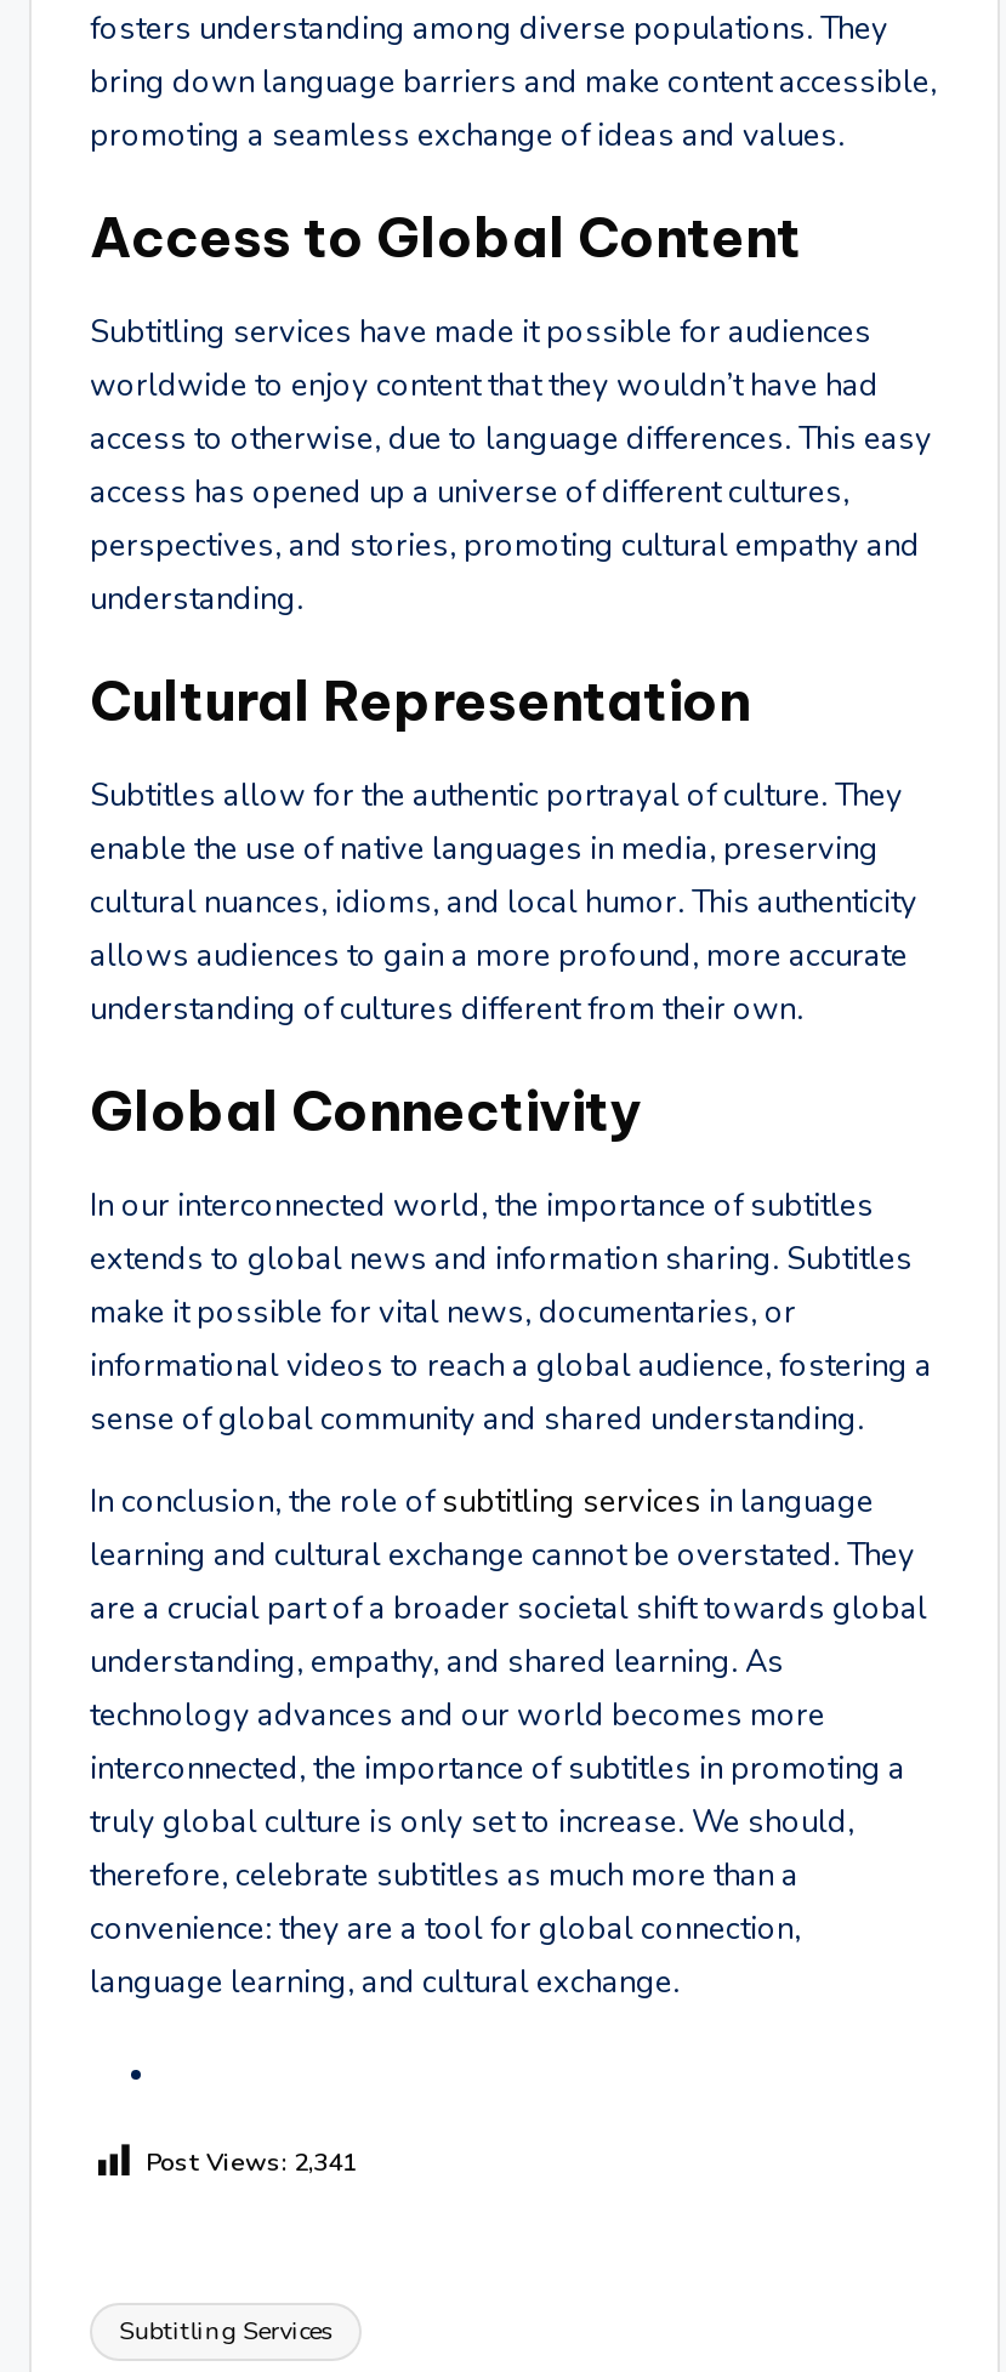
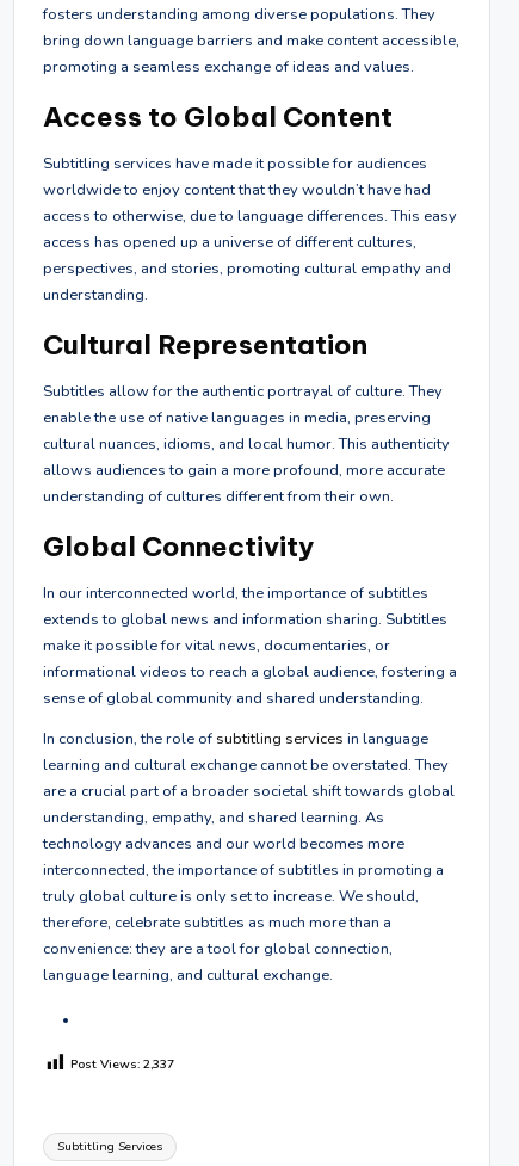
[146,2144,357,2181] Post Views: 2,341 -> [70,1055,174,1073] Post Views: 2,337

